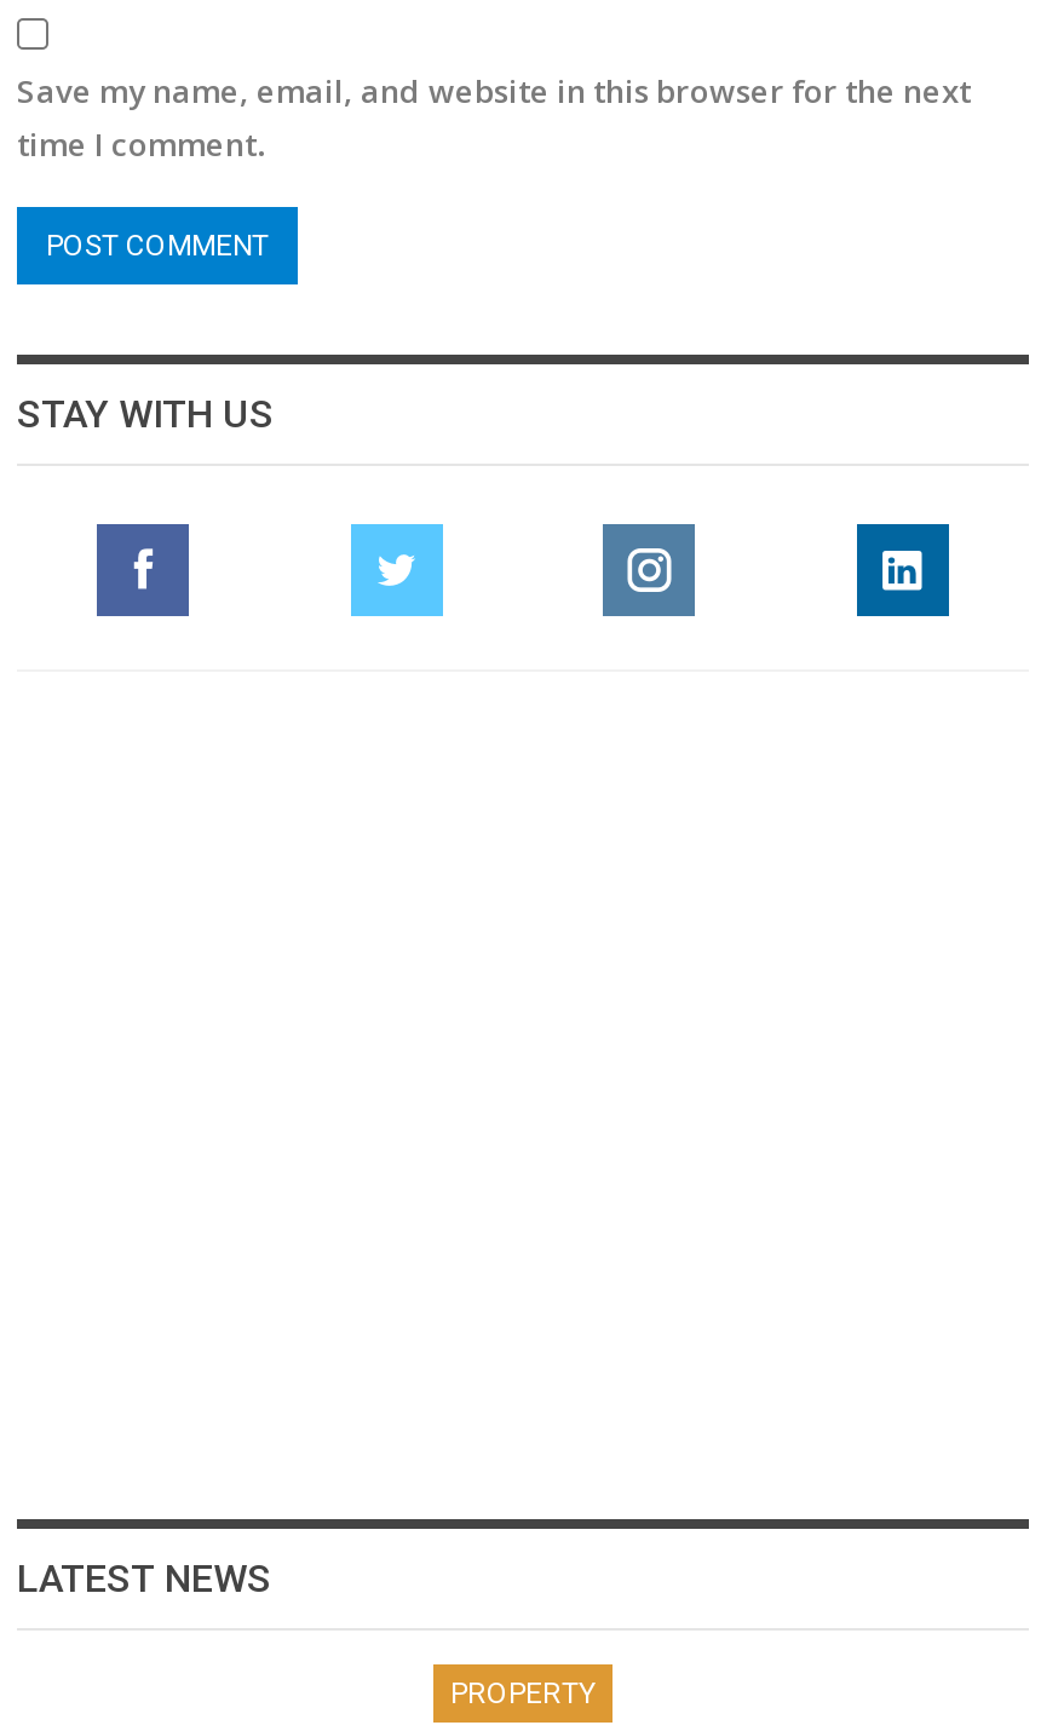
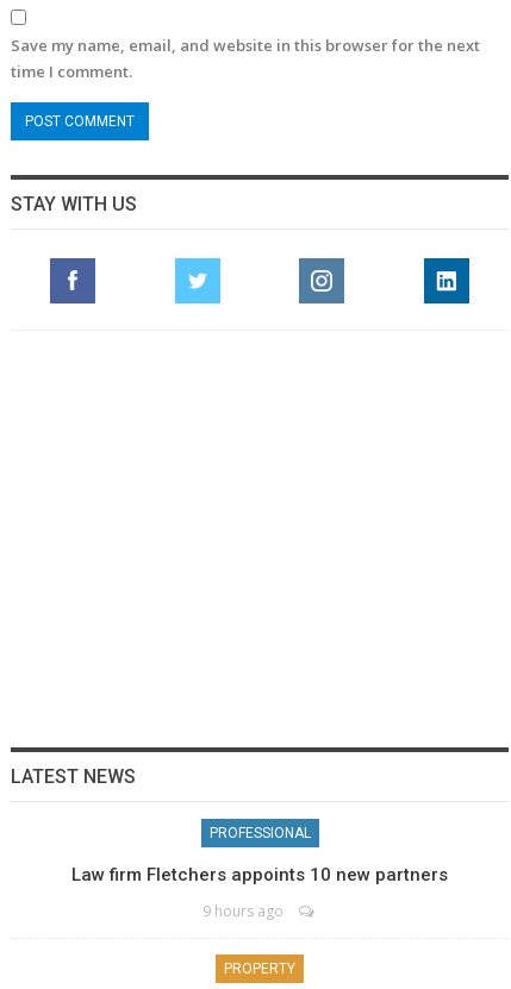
none -> [71,825,448,921] PROFESSIONAL | Law firm Fletchers appoints 10 new partners | 9 hours ago

